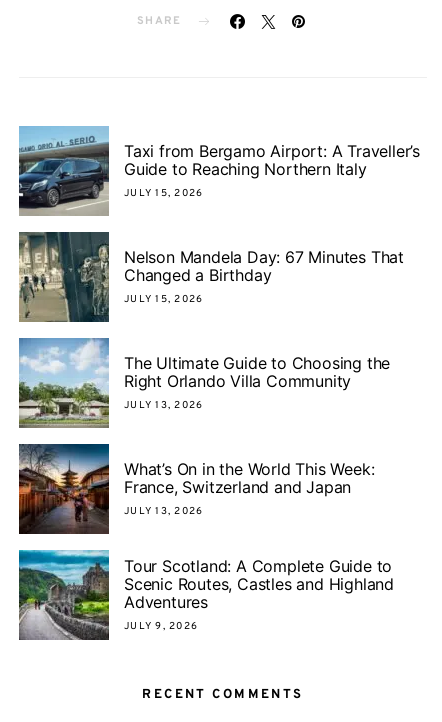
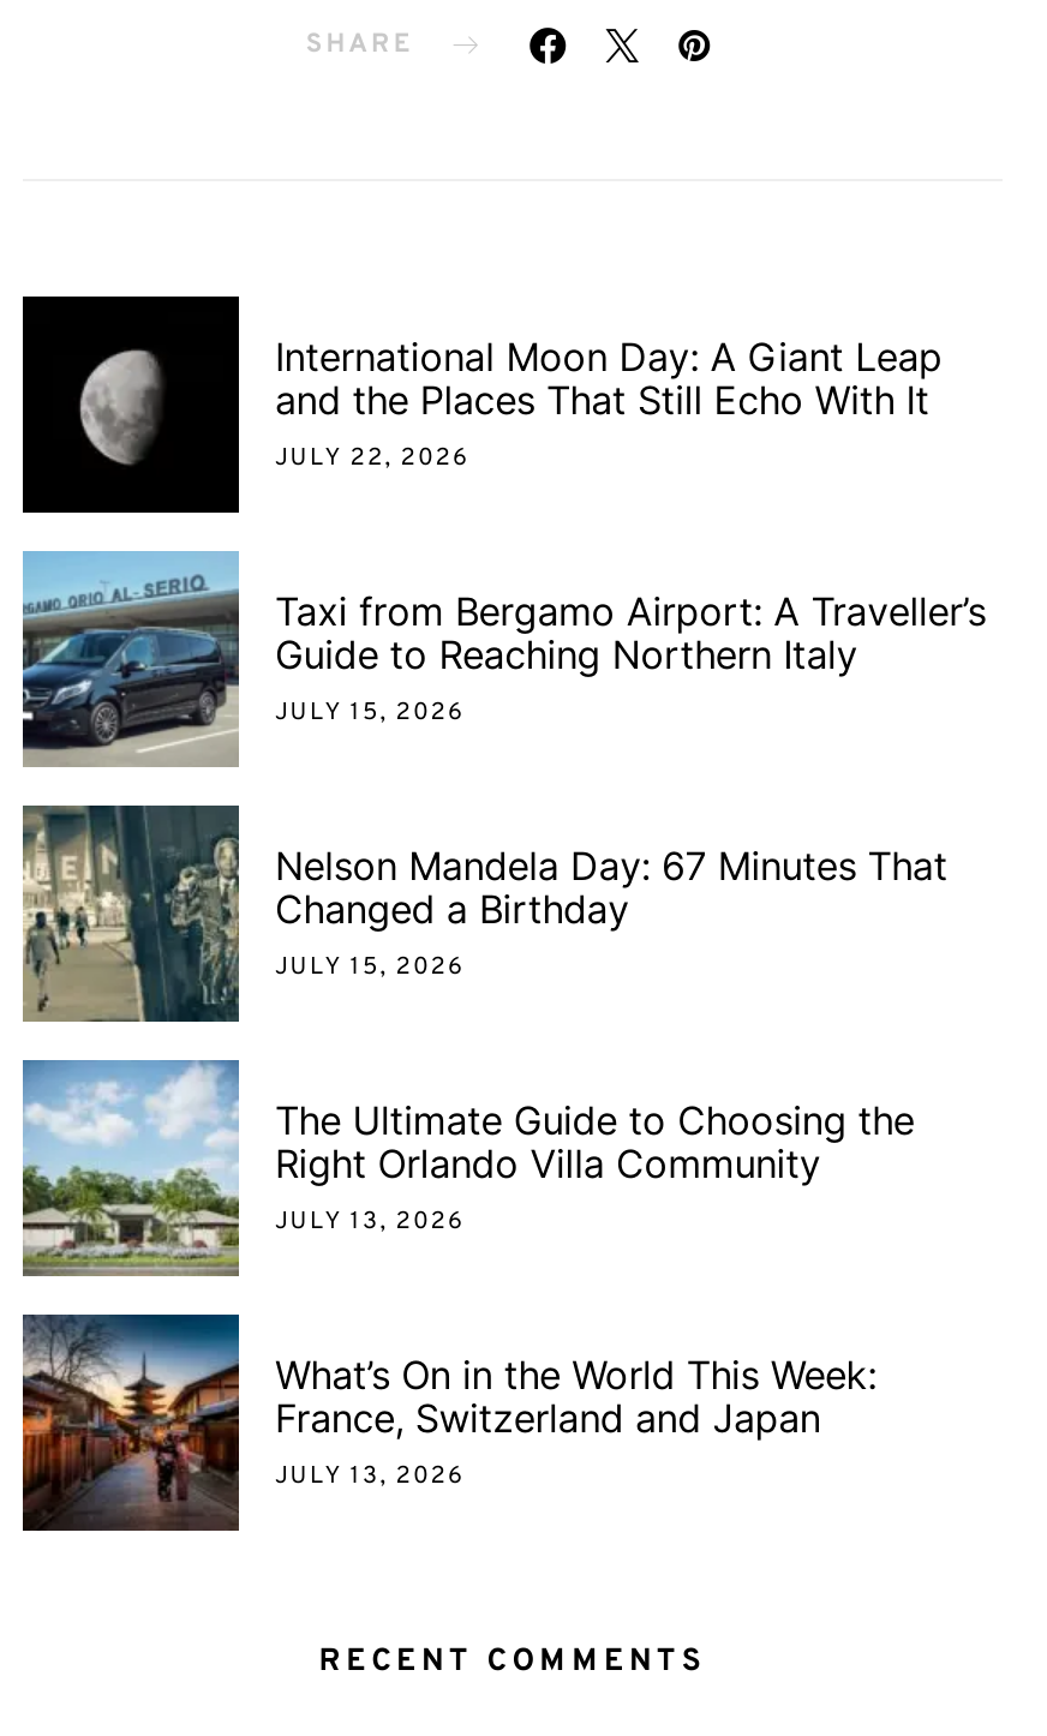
none -> [20,294,942,513] [image] | International Moon Day: A Giant Leap | and the Places That Still Echo With It | JULY 22, 2026
moved [17,130,420,518] -> [18,561,986,1491]: [image] | Taxi from Bergamo Airport: A Traveller’s | Guide to Reaching Northern Italy | ... | France, Switzerland and Japan | JULY 13, 2026
[18,549,394,641] [image] | Tour Scotland: A Complete Guide to | Scenic Routes, Castles and Highland | Adventures | JULY 9, 2026 -> none

